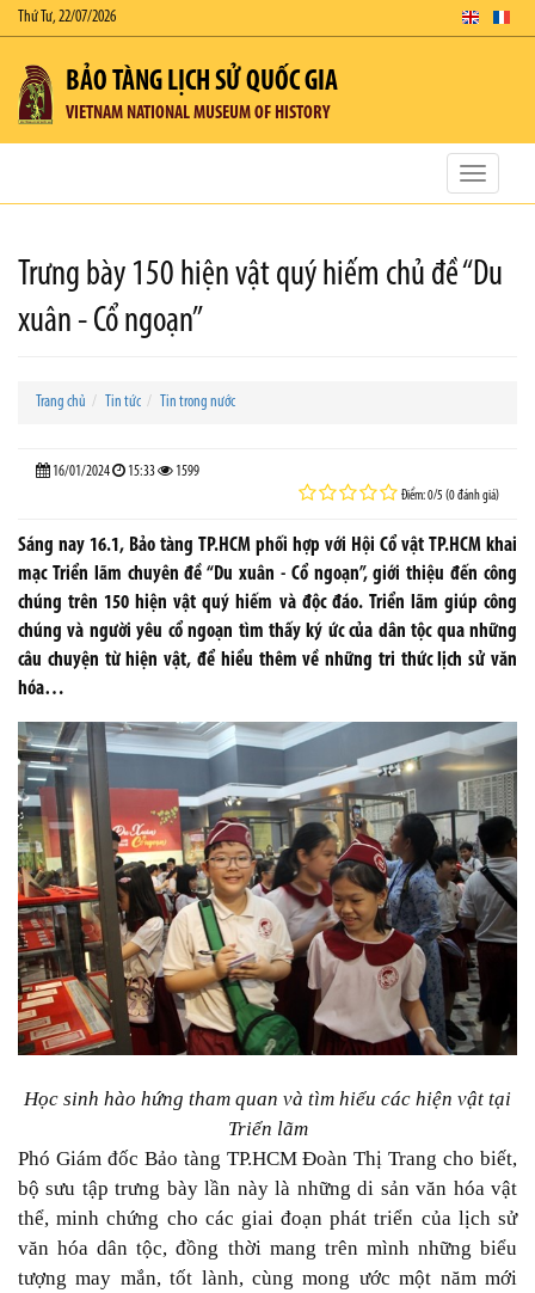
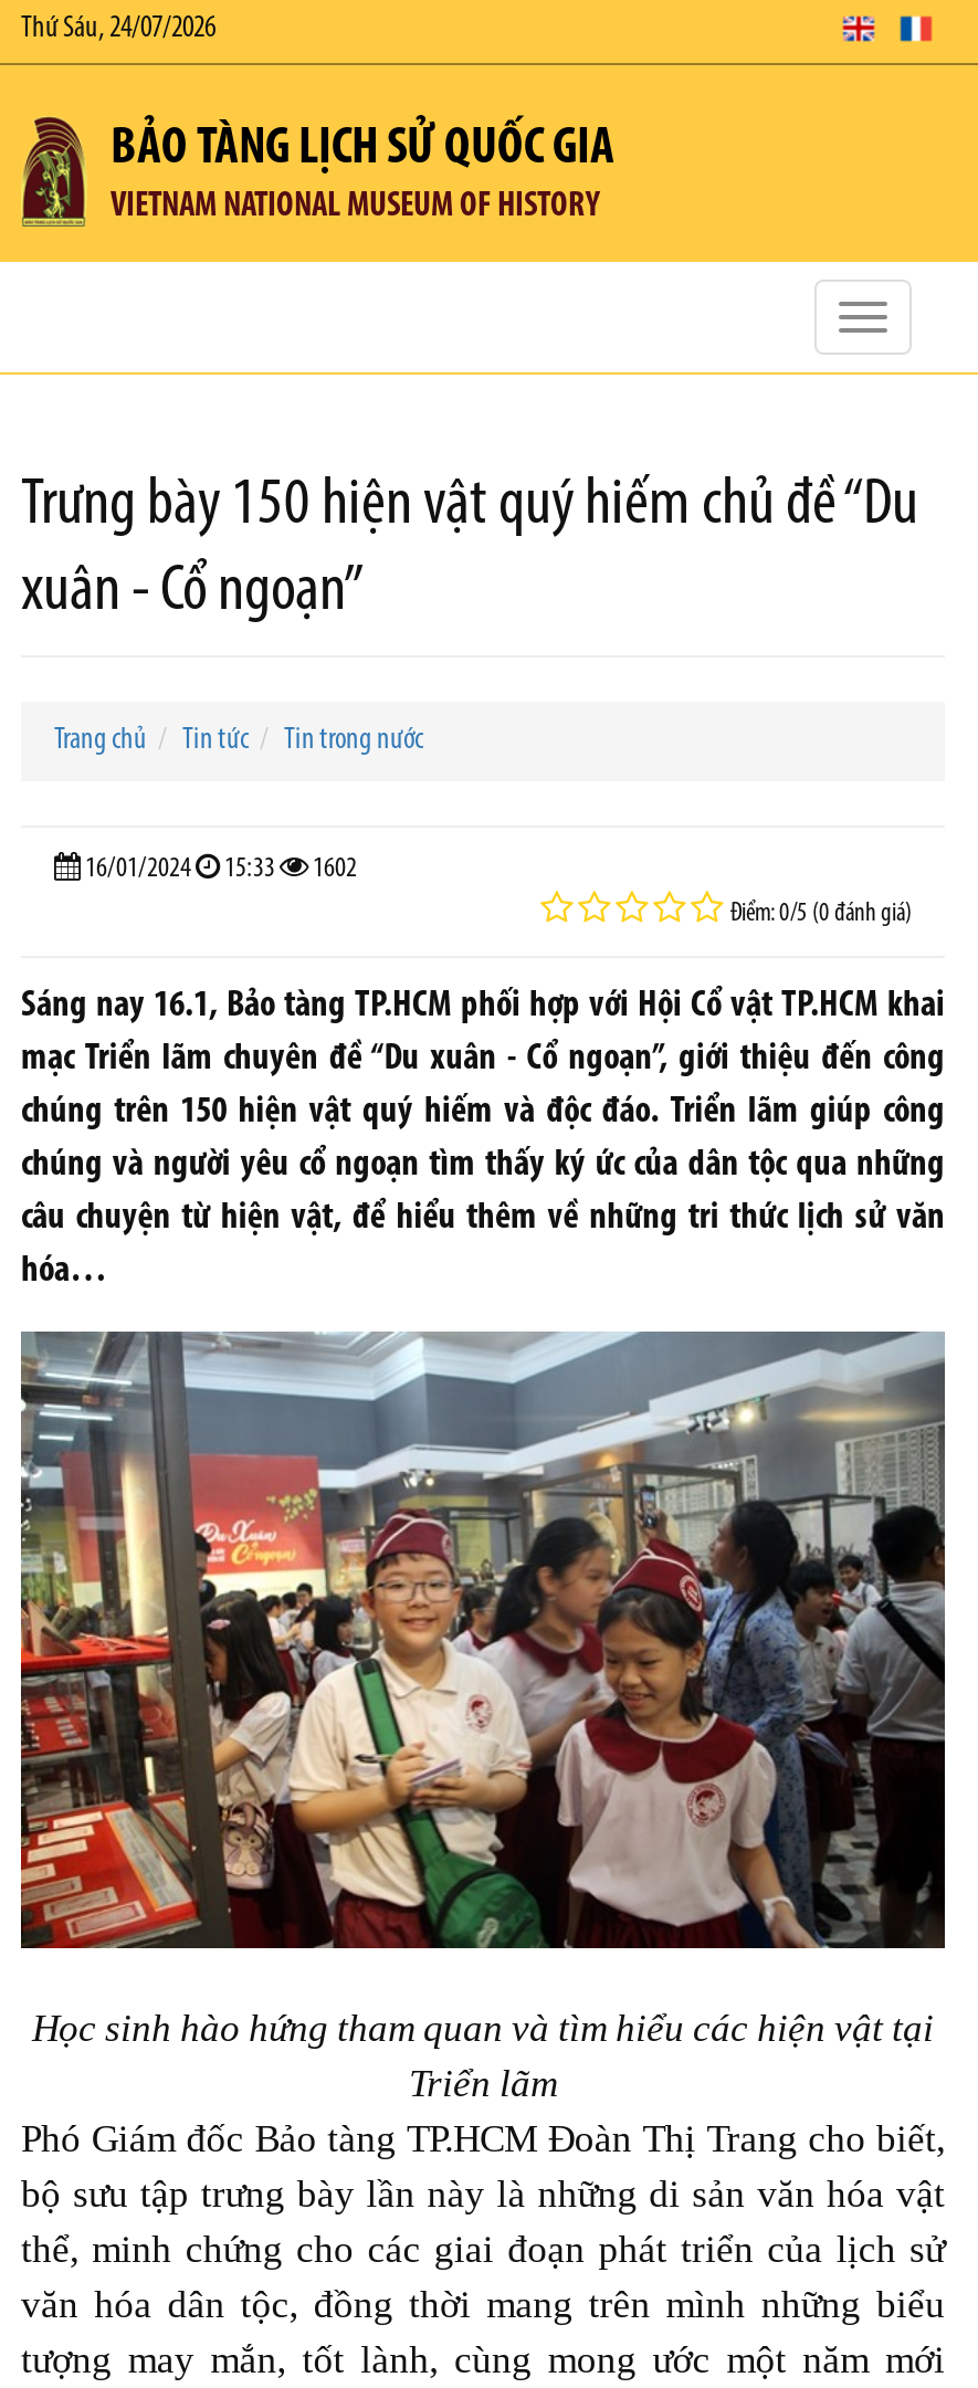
[18,8,116,26] Thứ Tư, 22/07/2026 -> [21,12,215,45] Thứ Sáu, 24/07/2026
[50,464,199,479] 16/01/2024 15:33 1599 -> [81,854,357,883] 16/01/2024 15:33 1602

